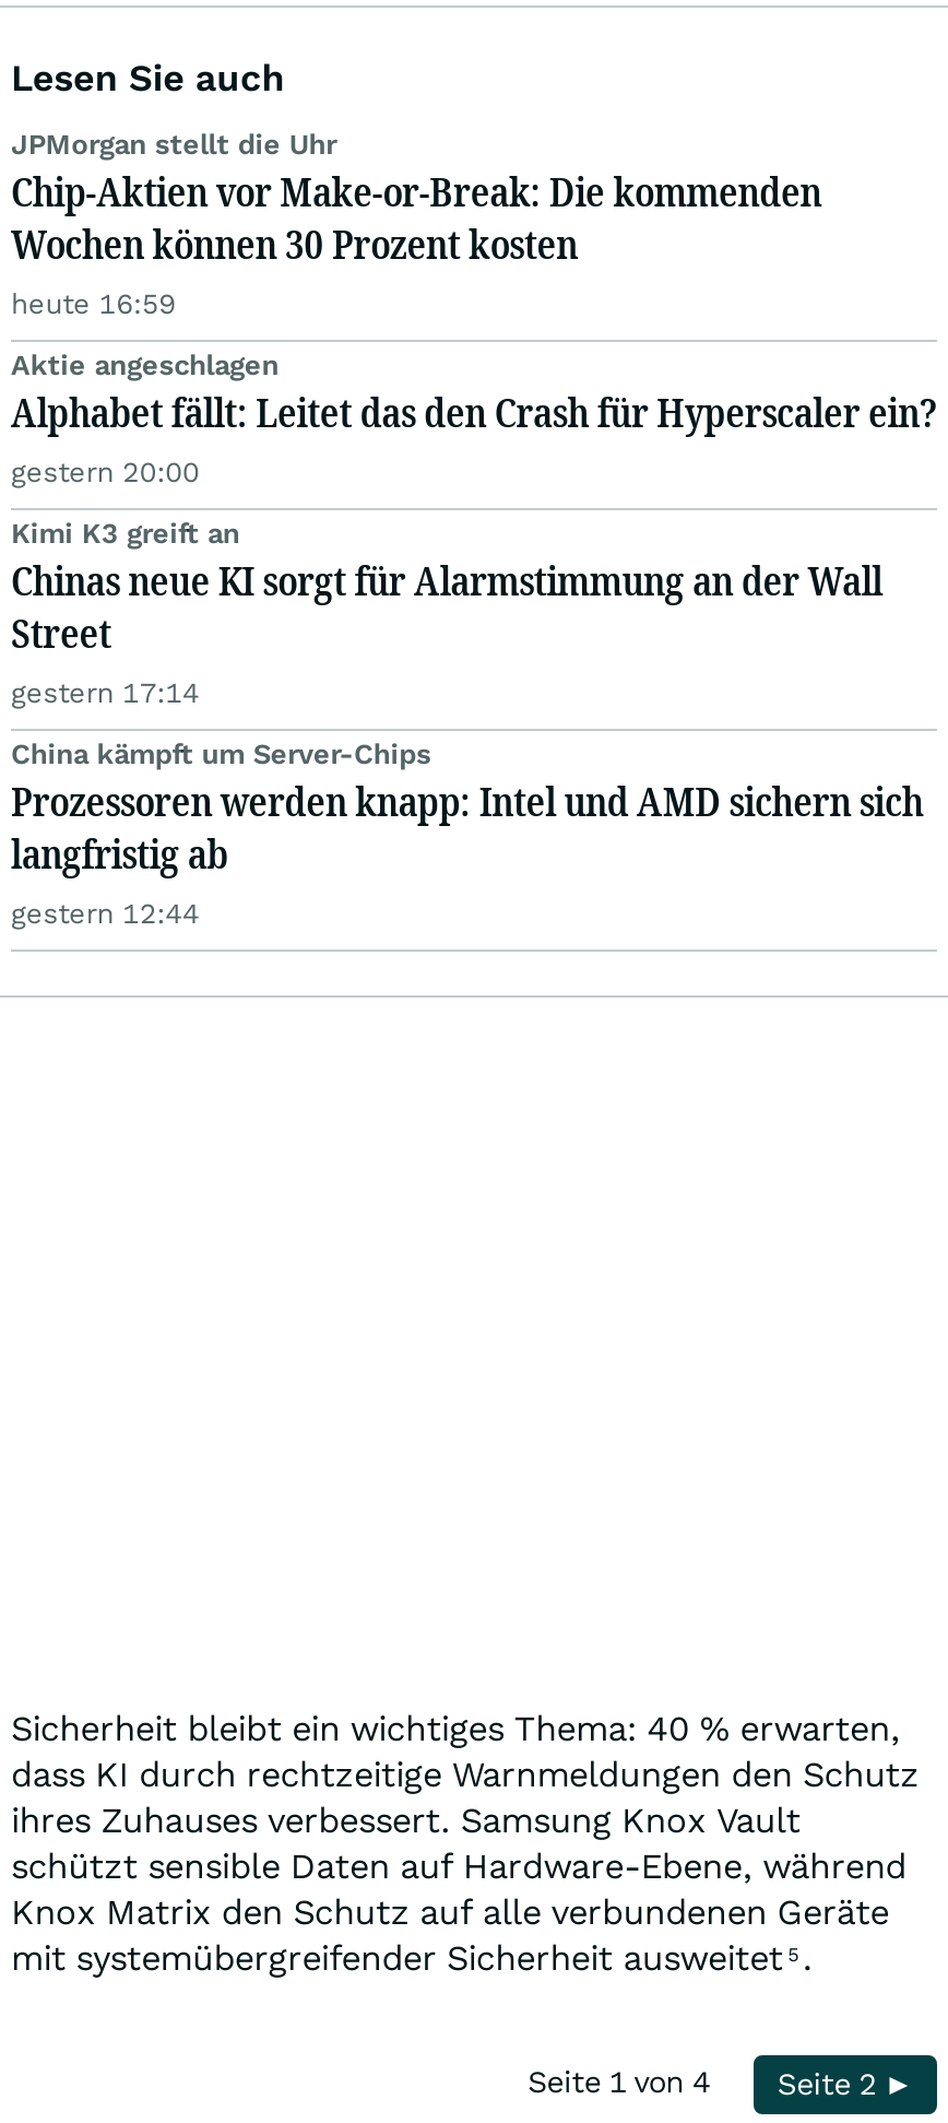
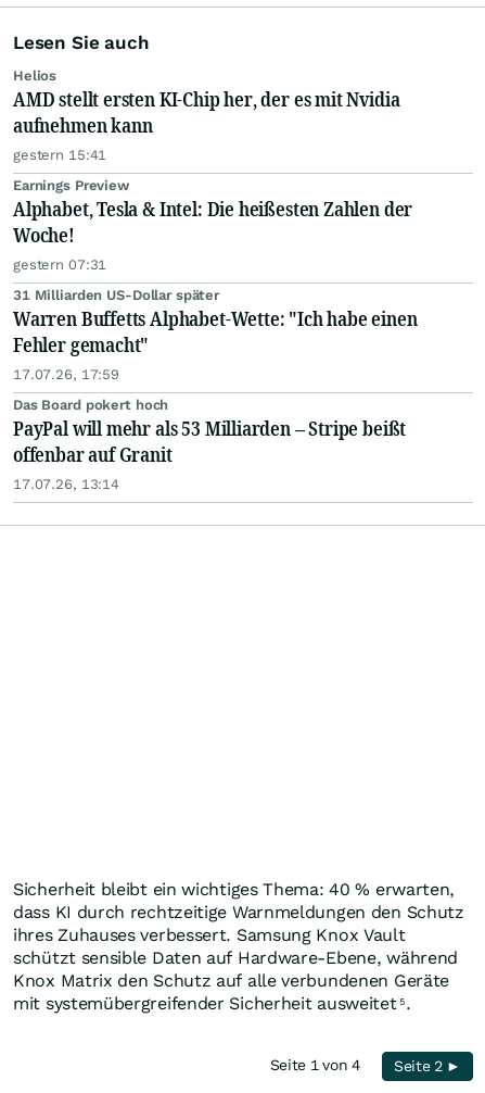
[11,128,822,320] JPMorgan stellt die Uhr | Chip-Aktien vor Make-or-Break: Die kommenden | Wochen können 30 Prozent kosten | heute 16:59 -> [13,67,400,163] Helios | AMD stellt ersten KI-Chip her, der es mit Nvidia | aufnehmen kann | gestern 15:41
[11,349,936,488] Aktie angeschlagen | Alphabet fällt: Leitet das den Crash für Hyperscaler ein? | gestern 20:00 -> [13,177,413,273] Earnings Preview | Alphabet, Tesla & Intel: Die heißesten Zahlen der | Woche! | gestern 07:31
[11,517,882,709] Kimi K3 greift an | Chinas neue KI sorgt für Alarmstimmung an der Wall | Street | gestern 17:14 -> [13,287,417,382] 31 Milliarden US-Dollar später | Warren Buffetts Alphabet-Wette: "Ich habe einen | Fehler gemacht" | 17.07.26, 17:59
[11,738,923,930] China kämpft um Server-Chips | Prozessoren werden knapp: Intel und AMD sichern sich | langfristig ab | gestern 12:44 -> [13,397,406,492] Das Board pokert hoch | PayPal will mehr als 53 Milliarden – Stripe beißt | offenbar auf Granit | 17.07.26, 13:14

